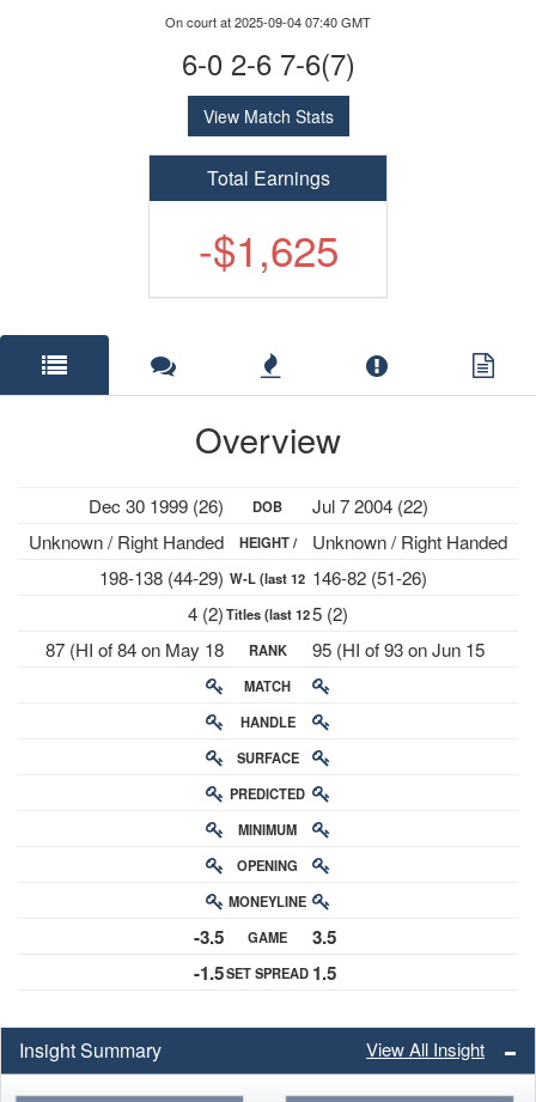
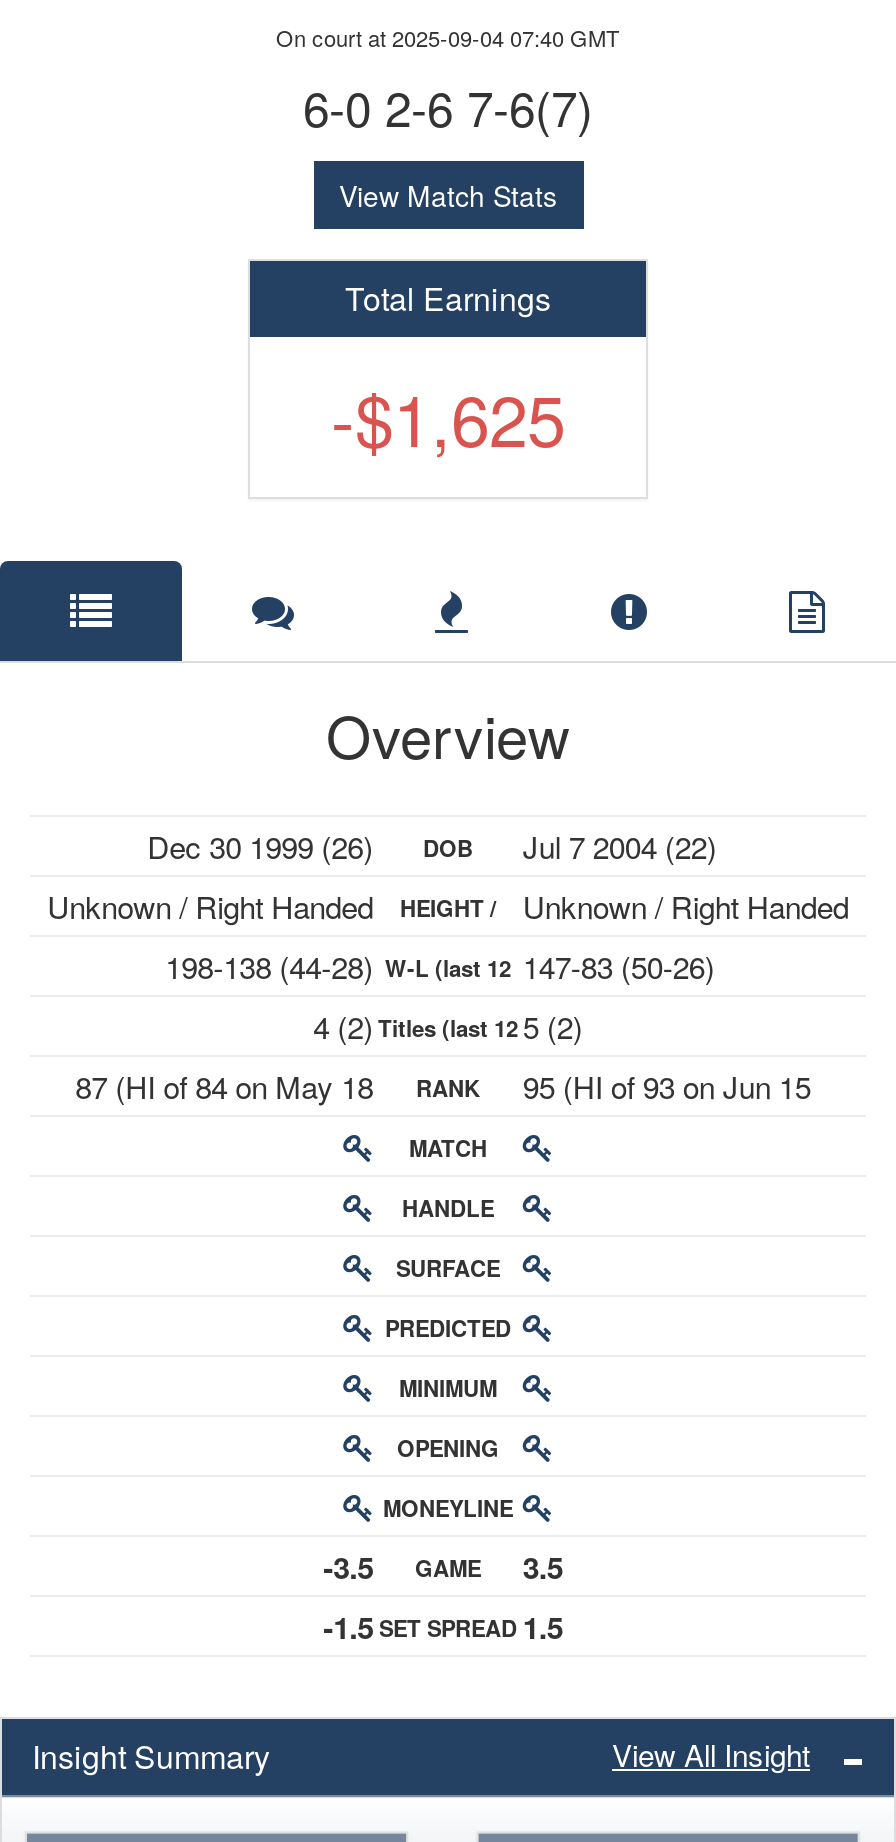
[99,565,223,590] 198-138 (44-29) -> [165,946,373,988] 198-138 (44-28)
[313,565,427,590] 146-82 (51-26) -> [523,946,715,988] 147-83 (50-26)

